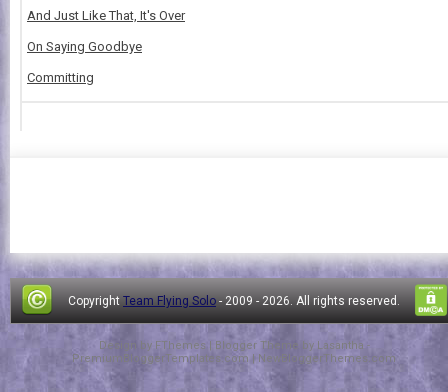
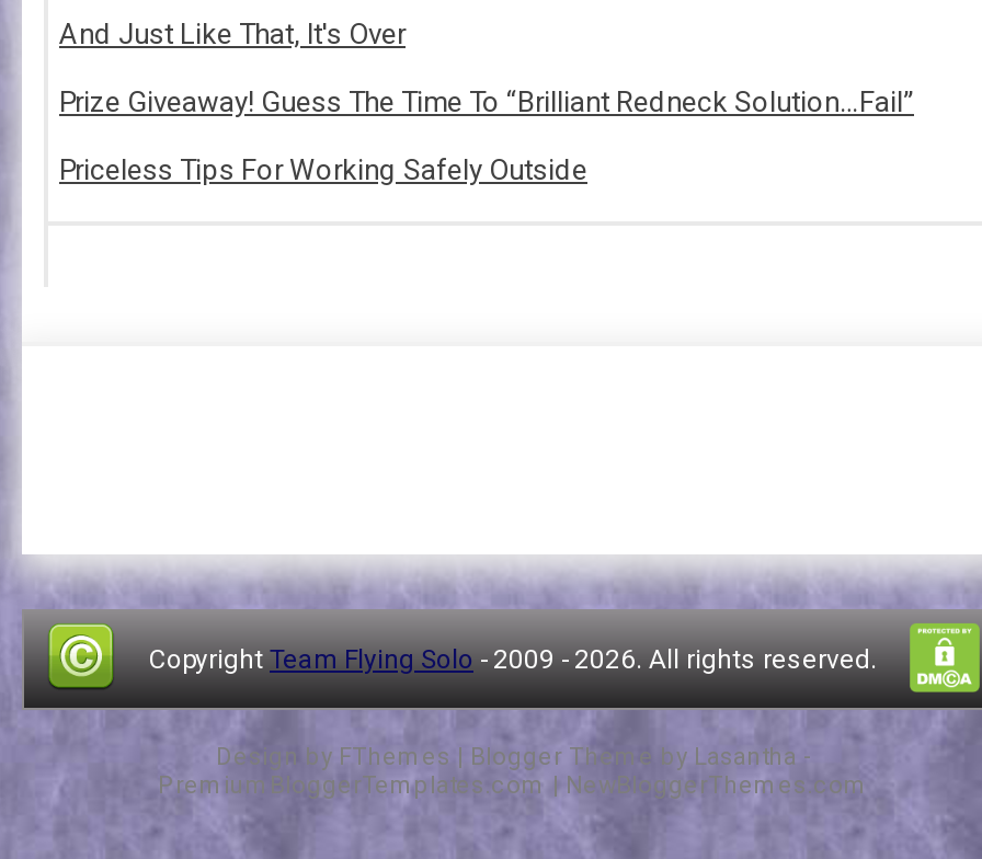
[27,39,142,54] On Saying Goodbye -> [59,86,914,119] Prize Giveaway! Guess The Time To “Brilliant Redneck Solution…Fail”
[27,70,94,85] Committing -> [59,154,587,186] Priceless Tips For Working Safely Outside

